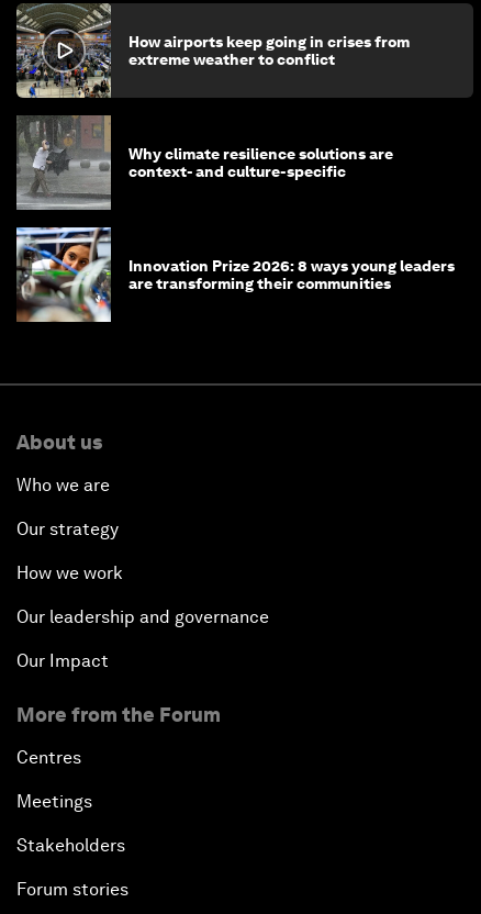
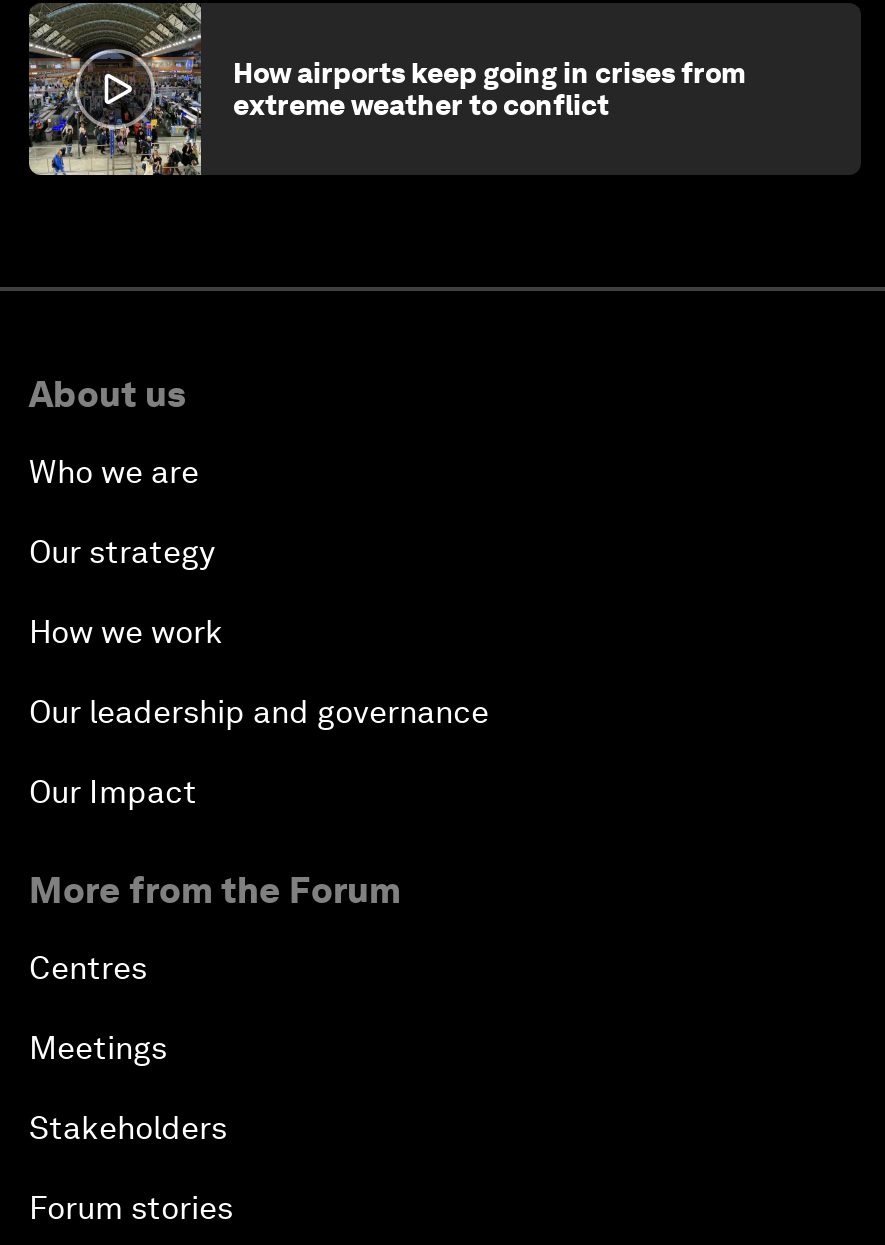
[15,114,393,211] [image] | Why climate resilience solutions are | context- and culture-specific -> none
[15,226,455,323] [image] | Innovation Prize 2026: 8 ways young leaders | are transforming their communities -> none

